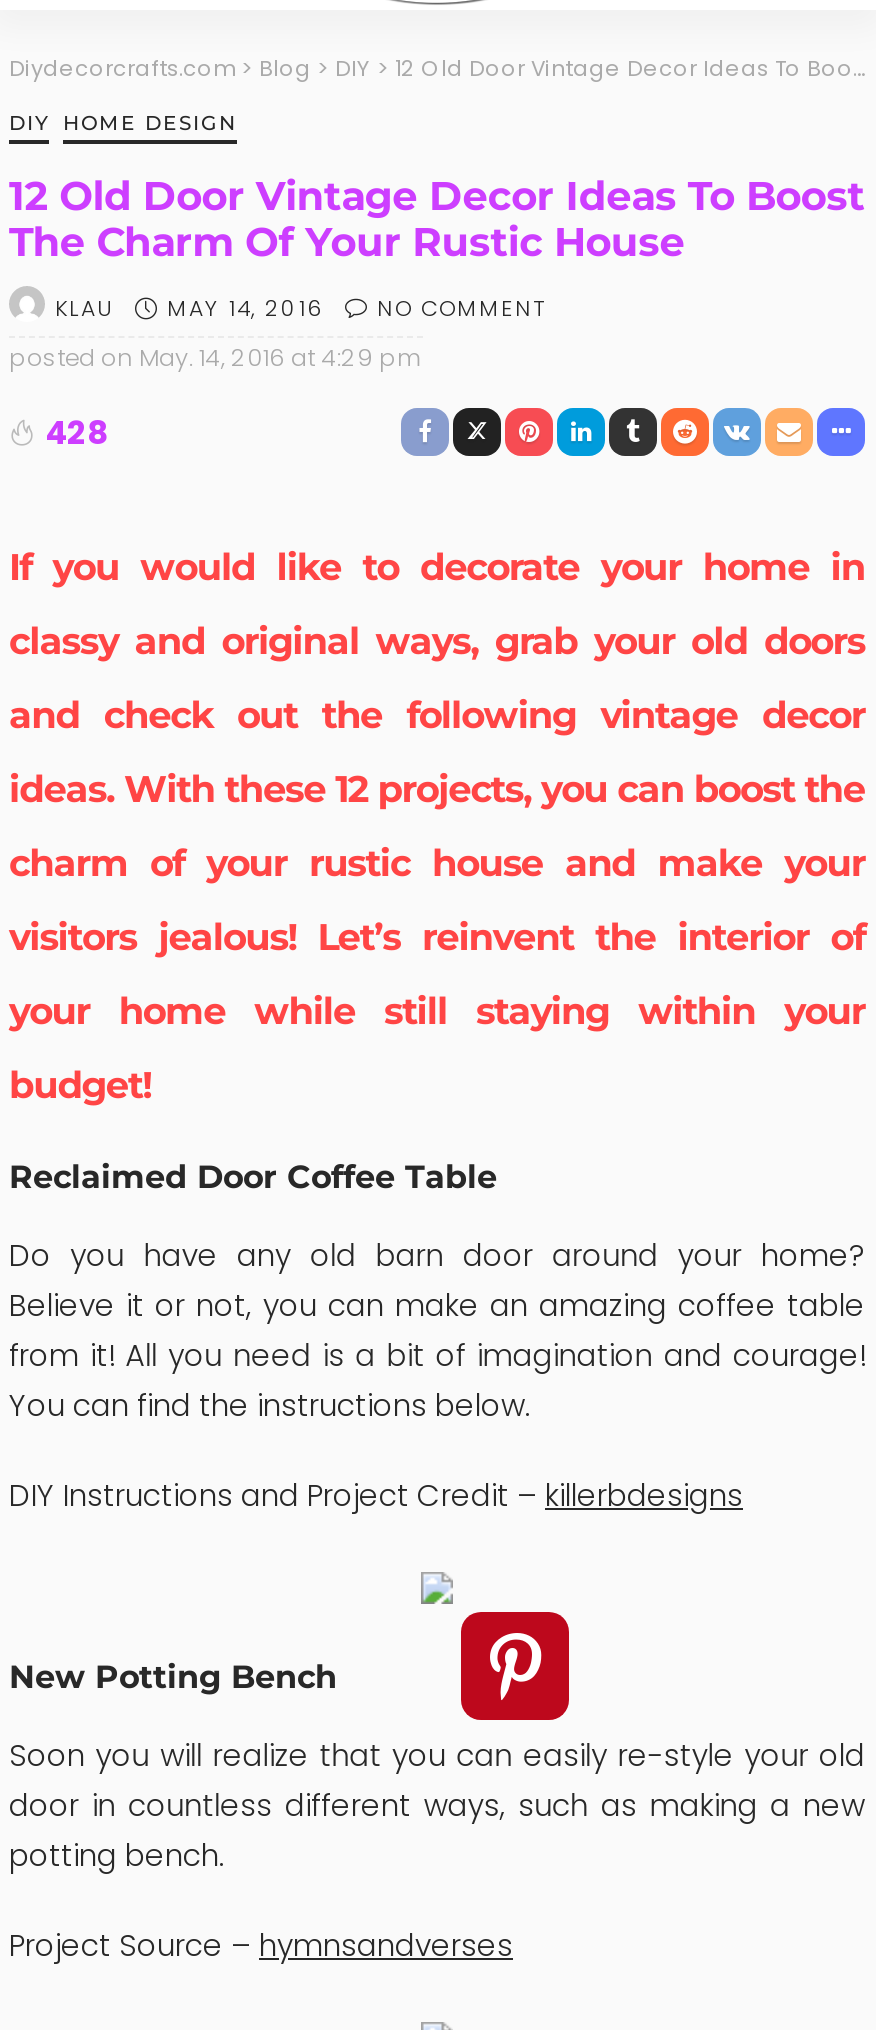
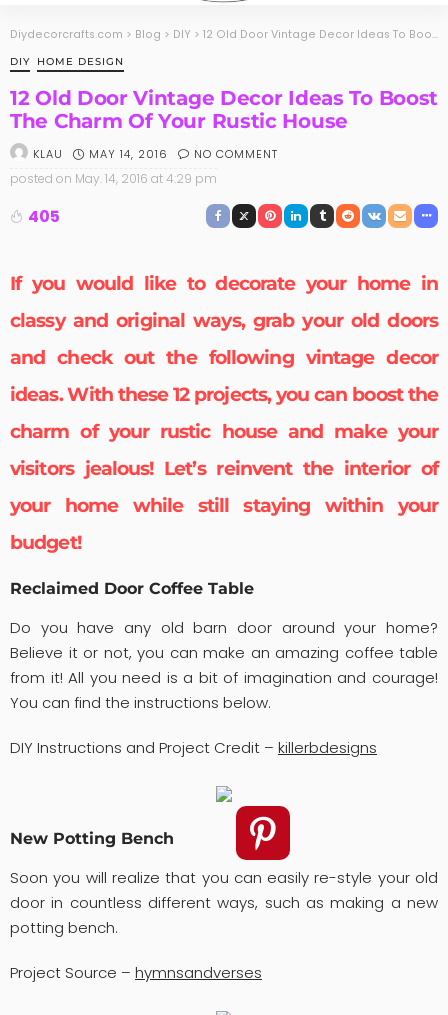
[45,411,109,457] 428 -> [28,205,60,228] 405

